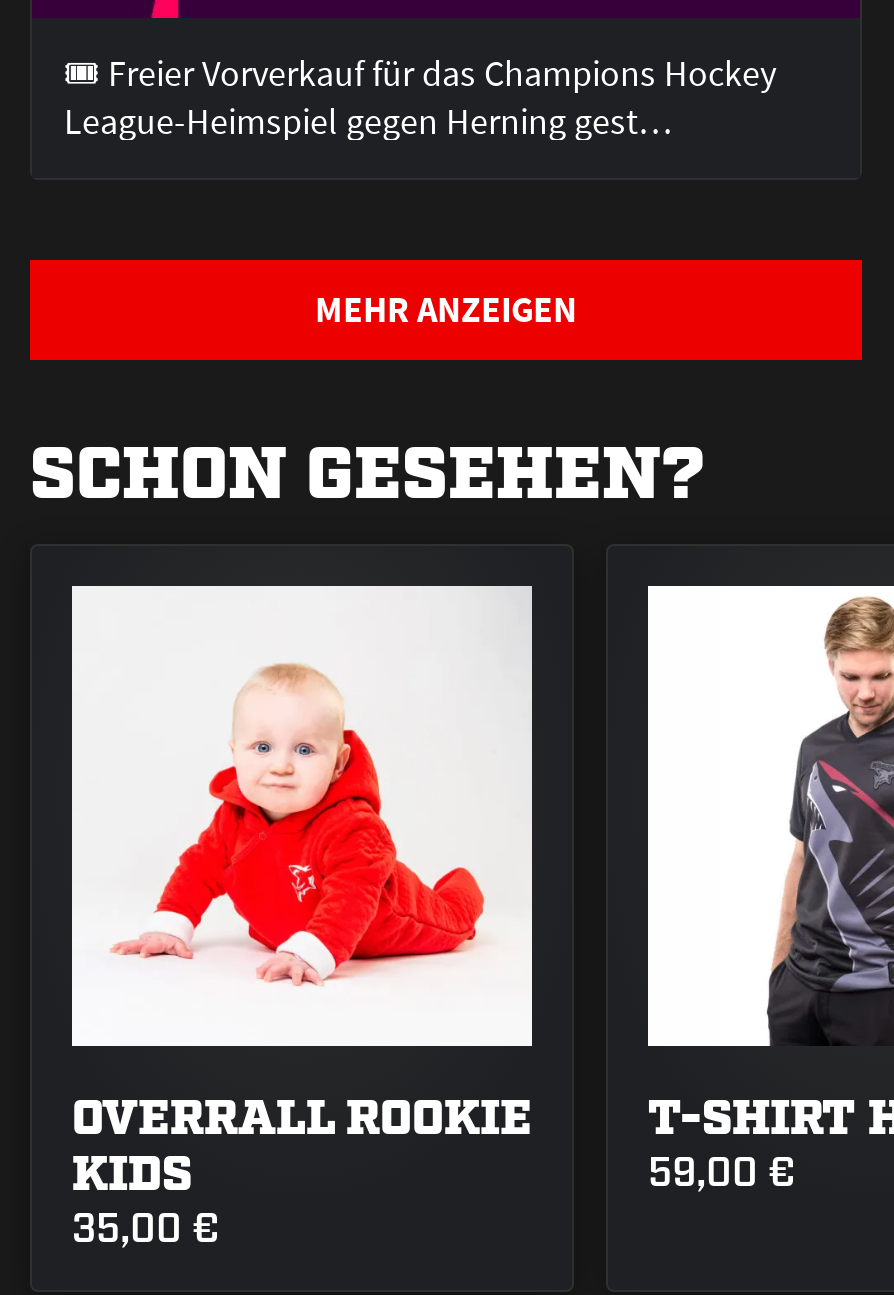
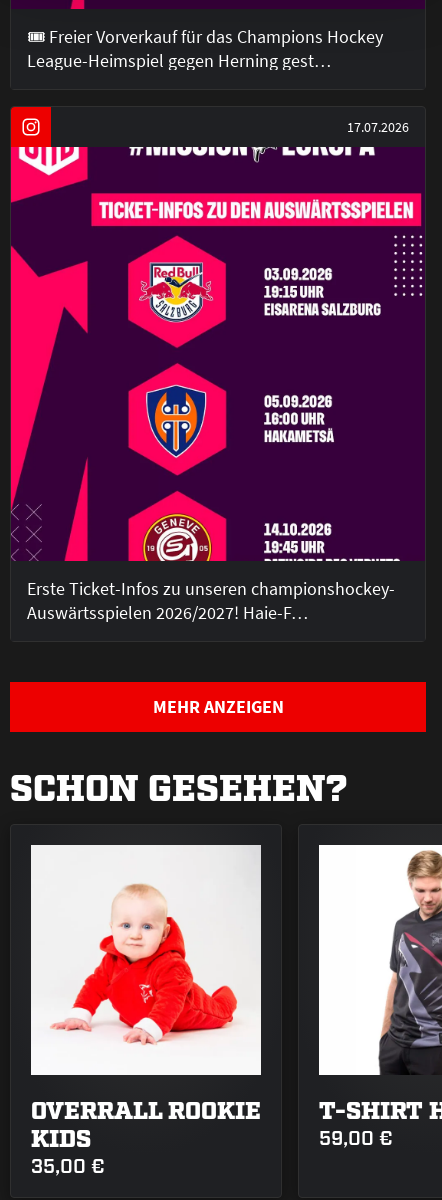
none -> [10,106,423,562] [image] | 17.07.2026
none -> [27,577,395,624] Erste Ticket-Infos zu unseren championshockey- | Auswärtsspielen 2026/2027! Haie-F…

